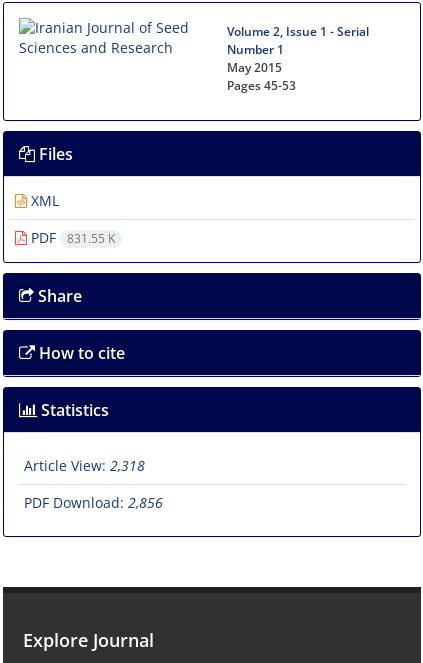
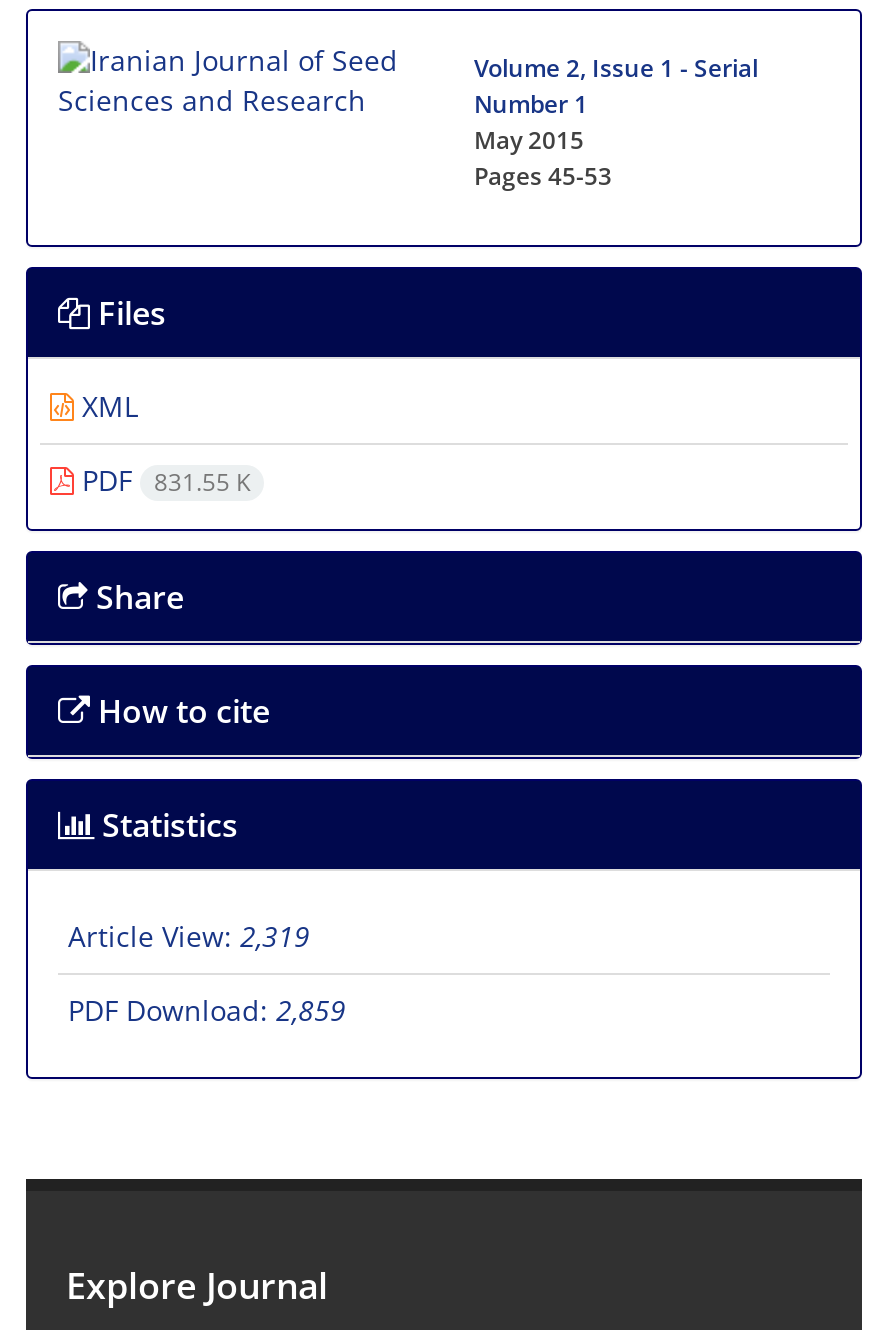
[24,456,145,475] Article View: 2,318 -> [68,917,310,955] Article View: 2,319
[24,493,163,512] PDF Download: 2,856 -> [68,991,346,1029] PDF Download: 2,859

